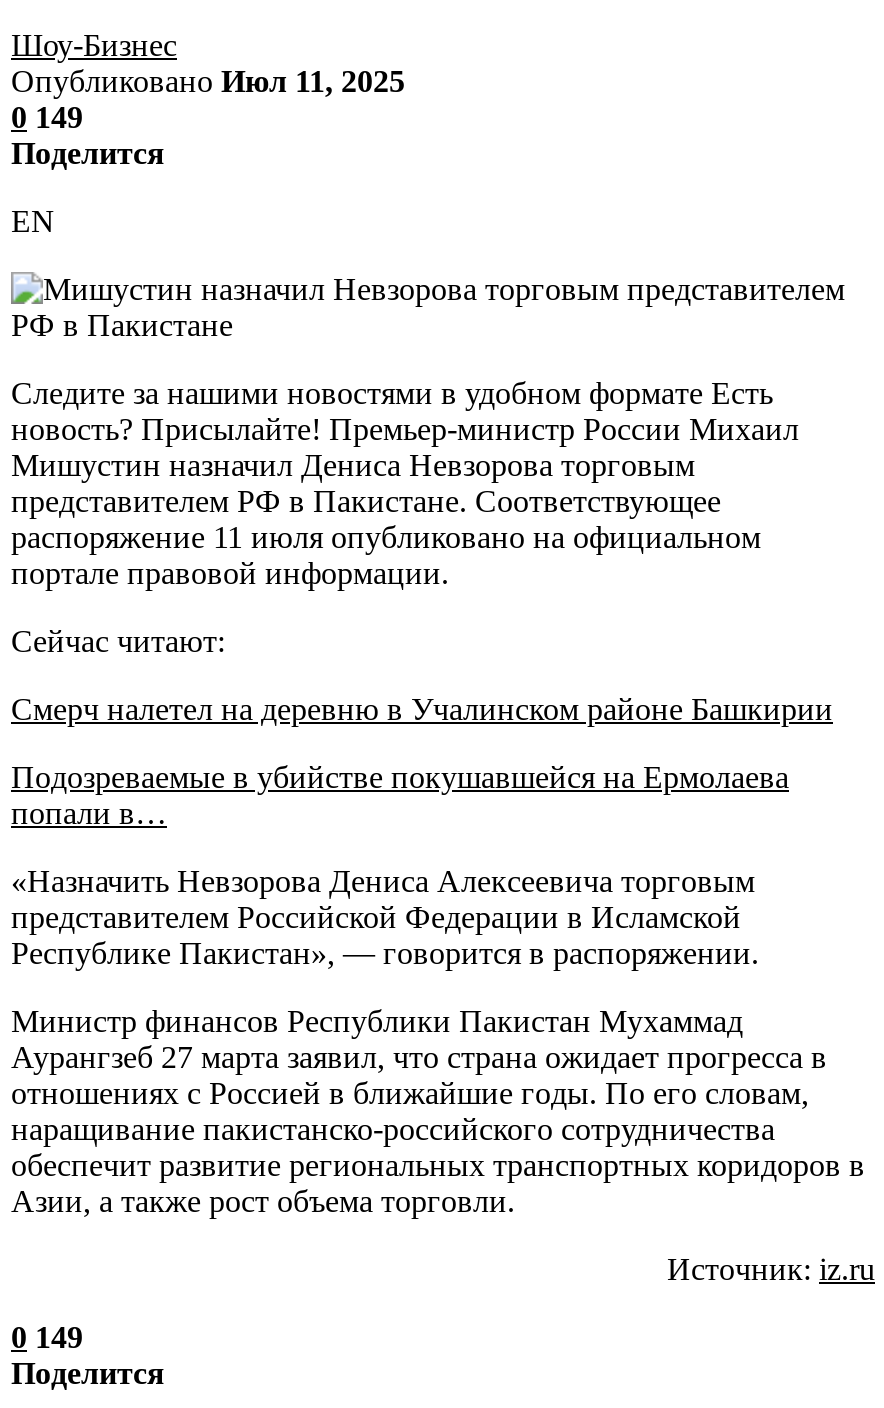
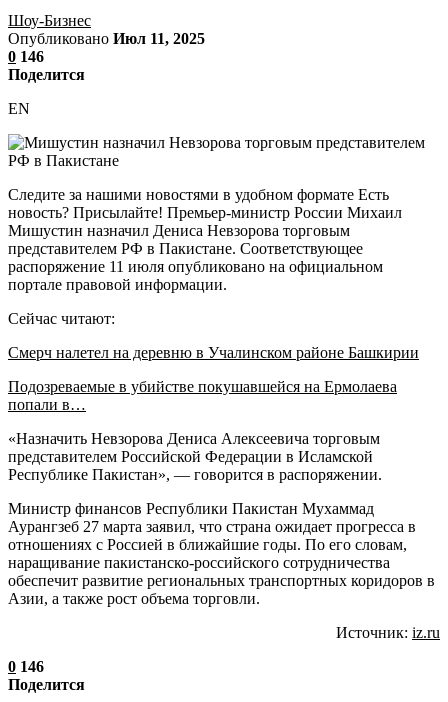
[11,100,83,134] 0 149 -> [8,48,44,65] 0 146
[11,1320,83,1354] 0 149 -> [8,658,44,675] 0 146

